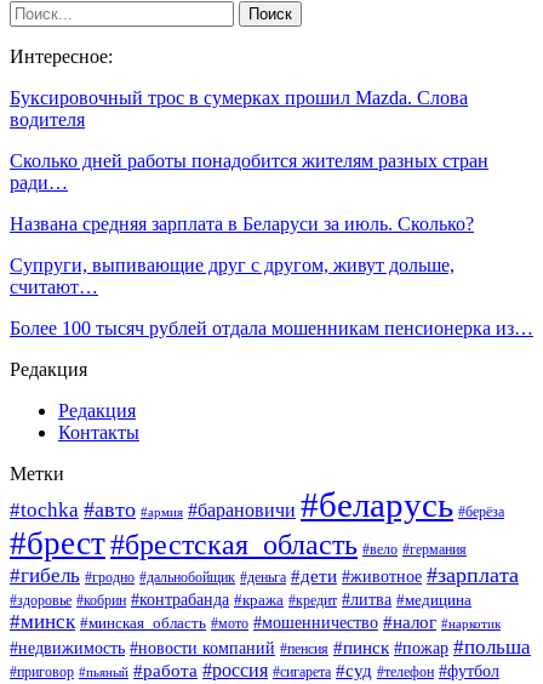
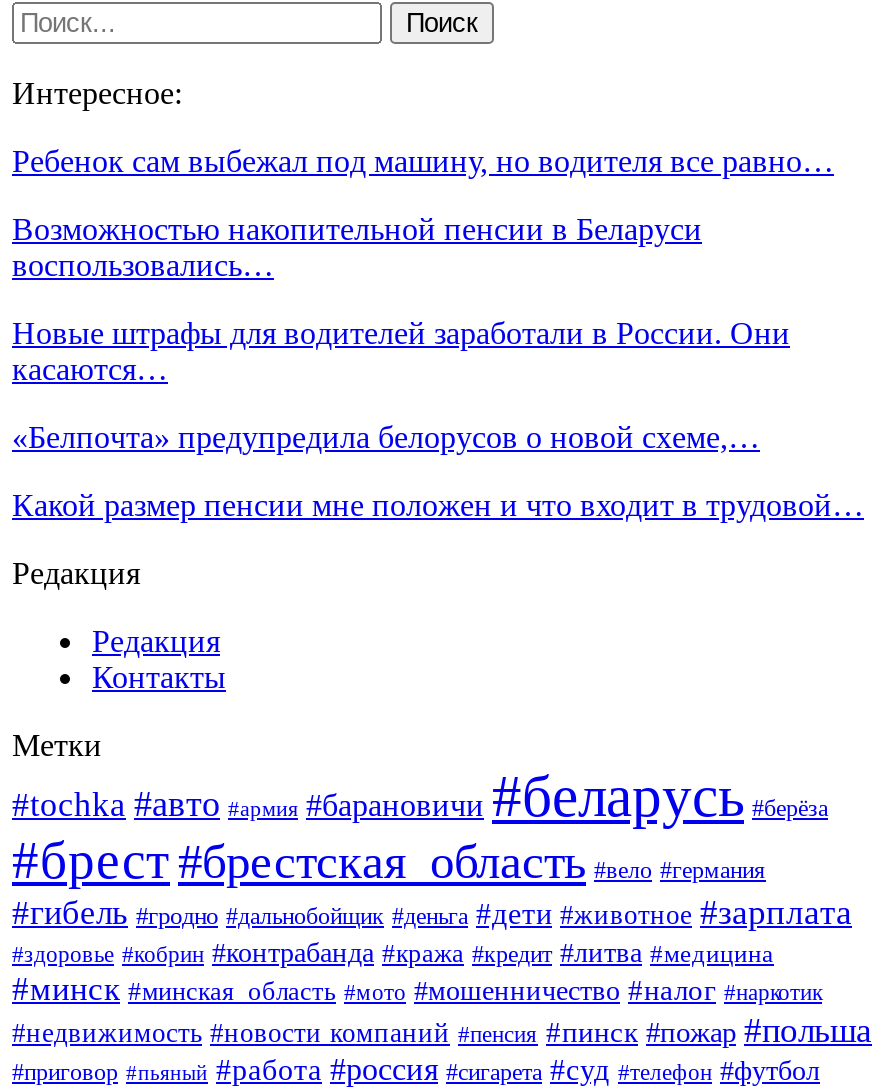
[10,87,468,130] Буксировочный трос в сумерках прошил Mazda. Слова | водителя -> [12,144,834,178] Ребенок сам выбежал под машину, но водителя все равно…
[10,150,488,193] Сколько дней работы понадобится жителям разных стран | ради… -> [12,212,702,282] Возможностью накопительной пенсии в Беларуси | воспользовались…
[10,213,474,234] Названа средняя зарплата в Беларуси за июль. Сколько? -> [12,316,790,386] Новые штрафы для водителей заработали в России. Они | касаются…
[10,254,455,297] Супруги, выпивающие друг с другом, живут дольше, | считают… -> [12,420,760,454] «Белпочта» предупредила белорусов о новой схеме,…
[10,318,533,338] Более 100 тысяч рублей отдала мошенникам пенсионерка из… -> [12,488,864,522] Какой размер пенсии мне положен и что входит в трудовой…

